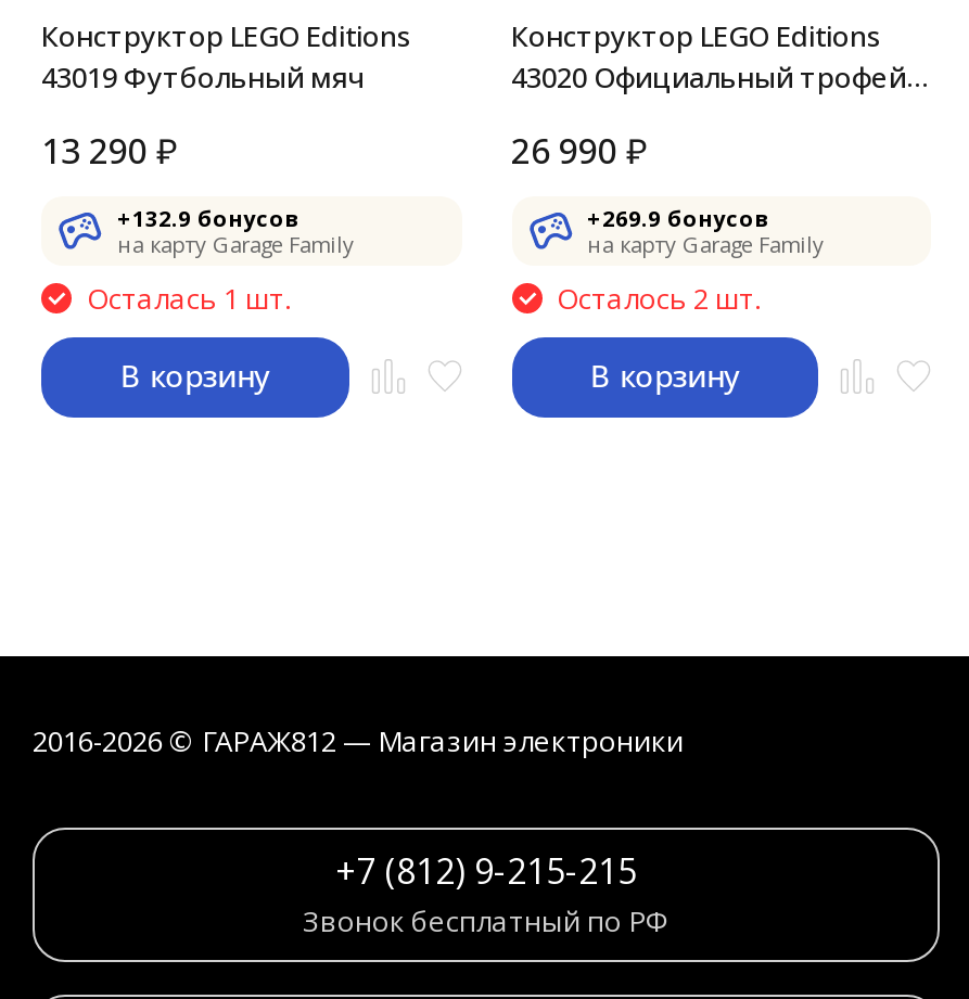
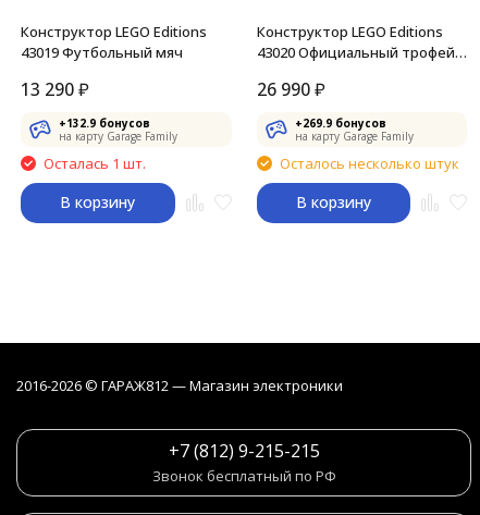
[557,278,761,317] Осталось 2 шт. -> [279,153,459,173] Осталось несколько штук

